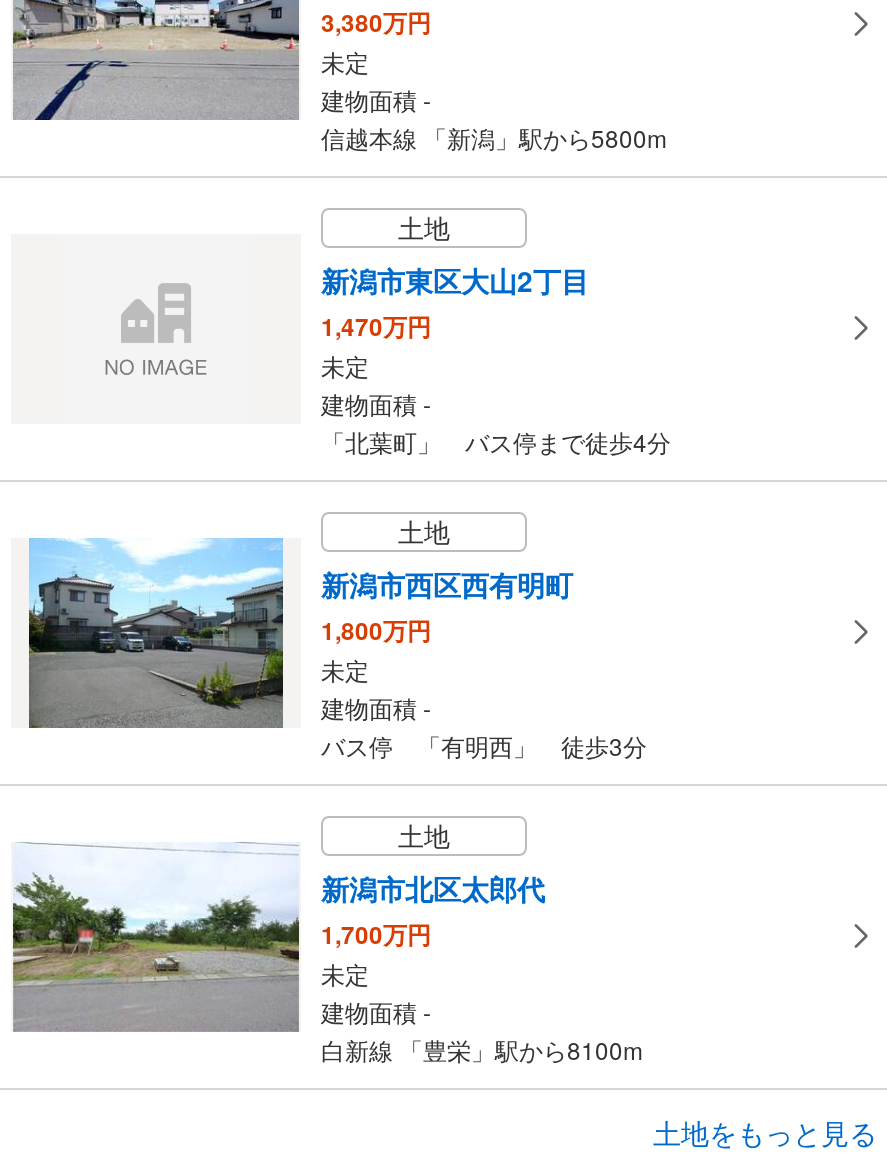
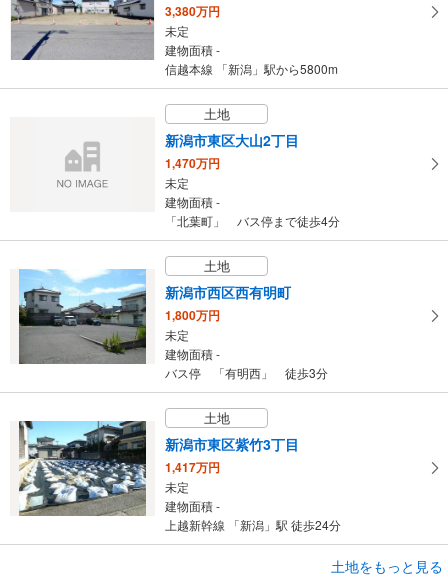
[11,842,545,1034] [image] | 新潟市北区太郎代 | 1,700万円 -> [11,420,299,515] [image] | 新潟市東区紫竹3丁目 | 1,417万円
[321,1032,643,1066] 白新線 「豊栄」駅から8100m -> [165,516,341,533] 上越新幹線 「新潟」駅 徒歩24分

